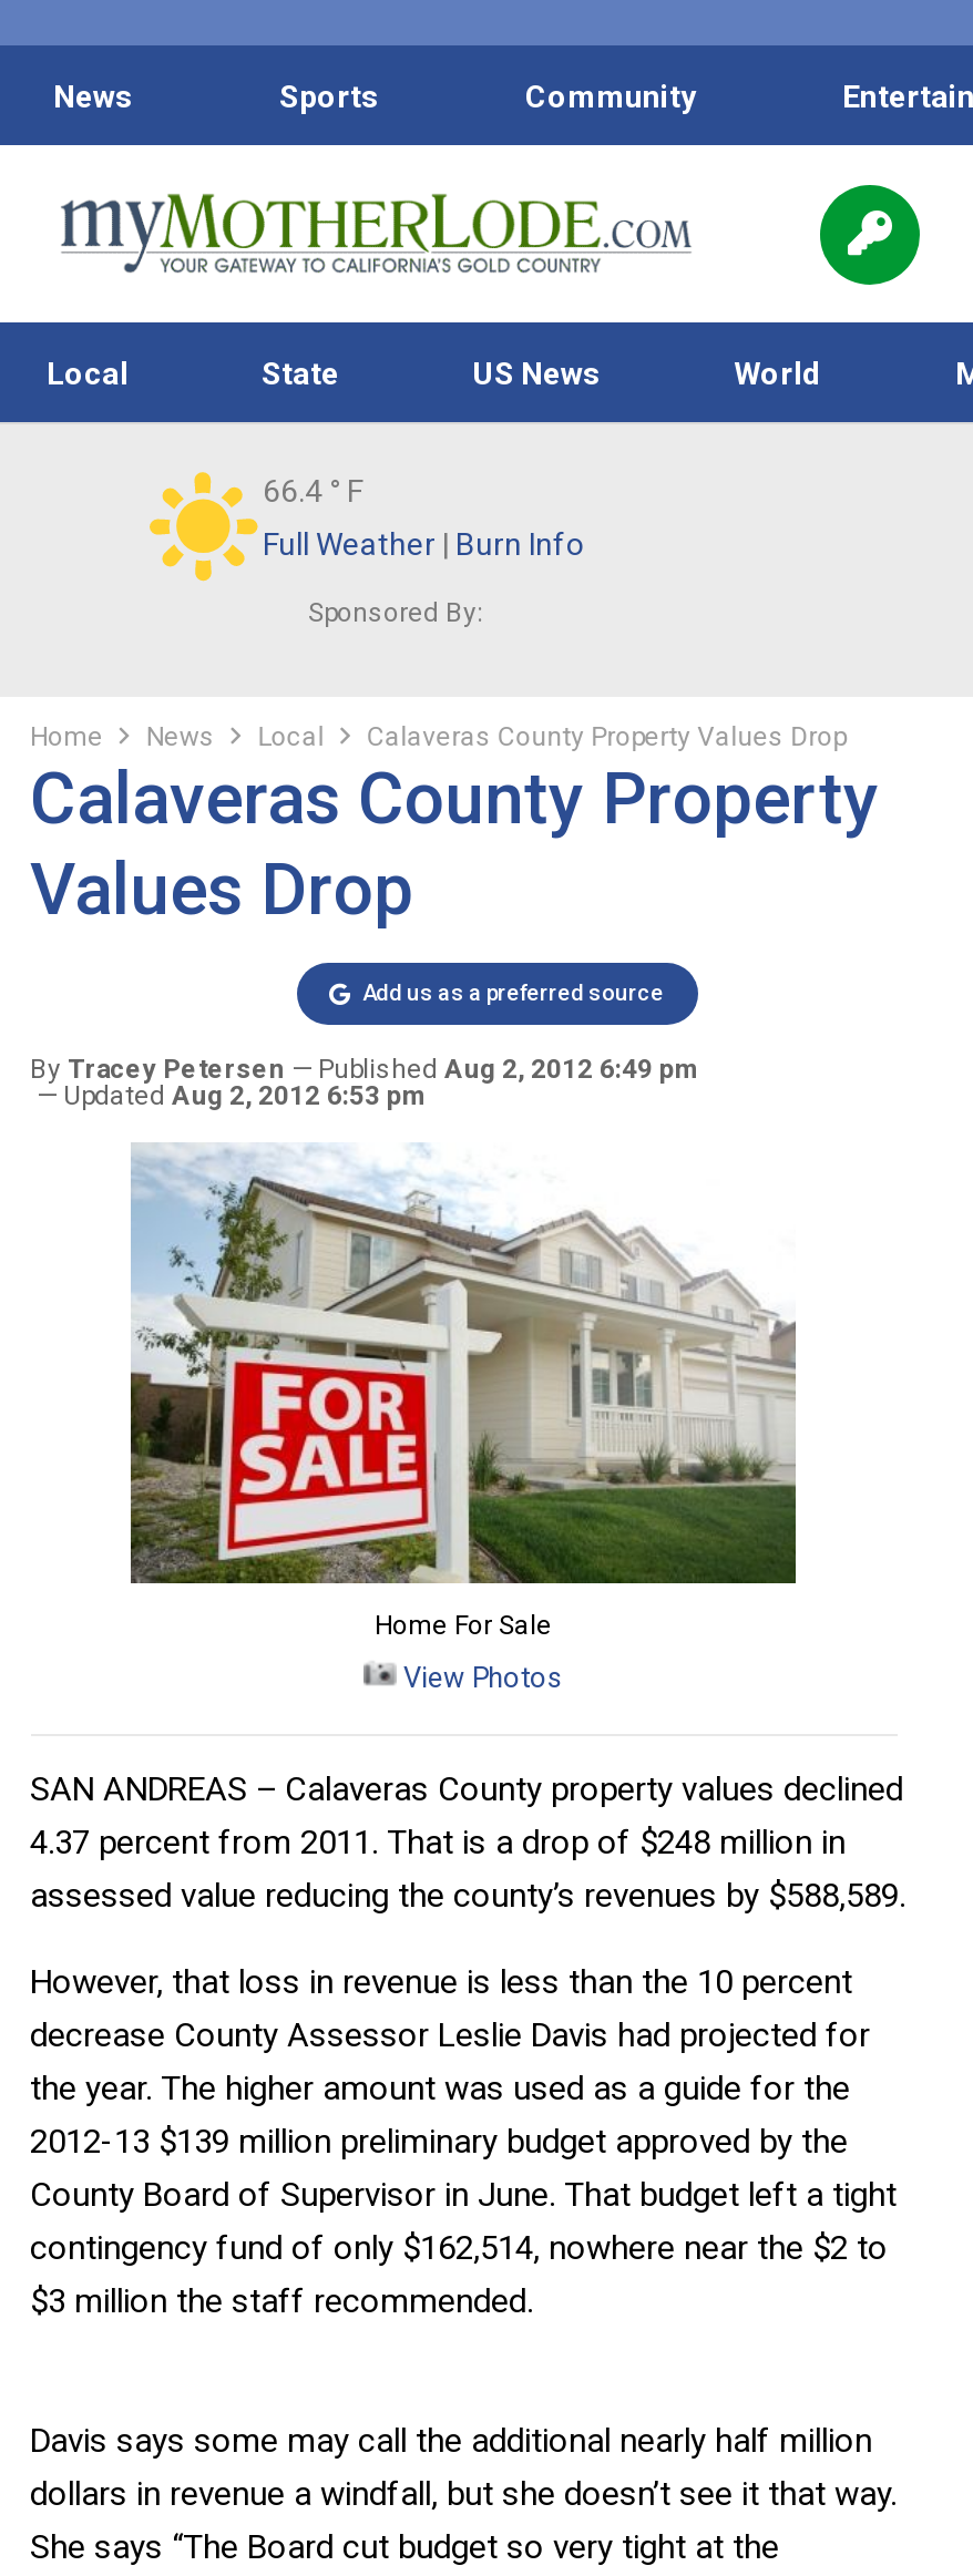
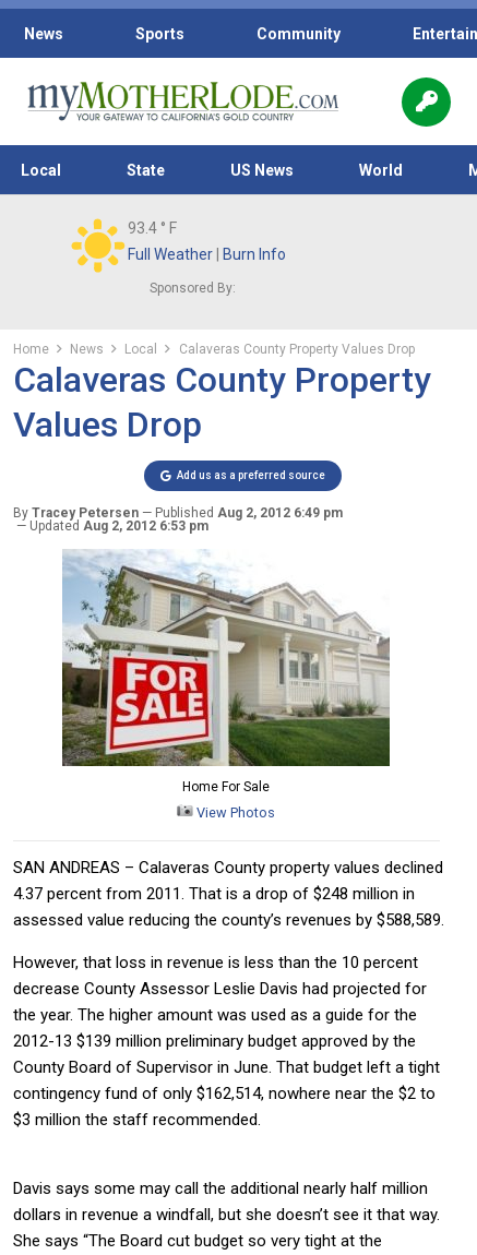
[263,473,362,509] 66.4 ° F -> [127,219,176,237] 93.4 ° F

